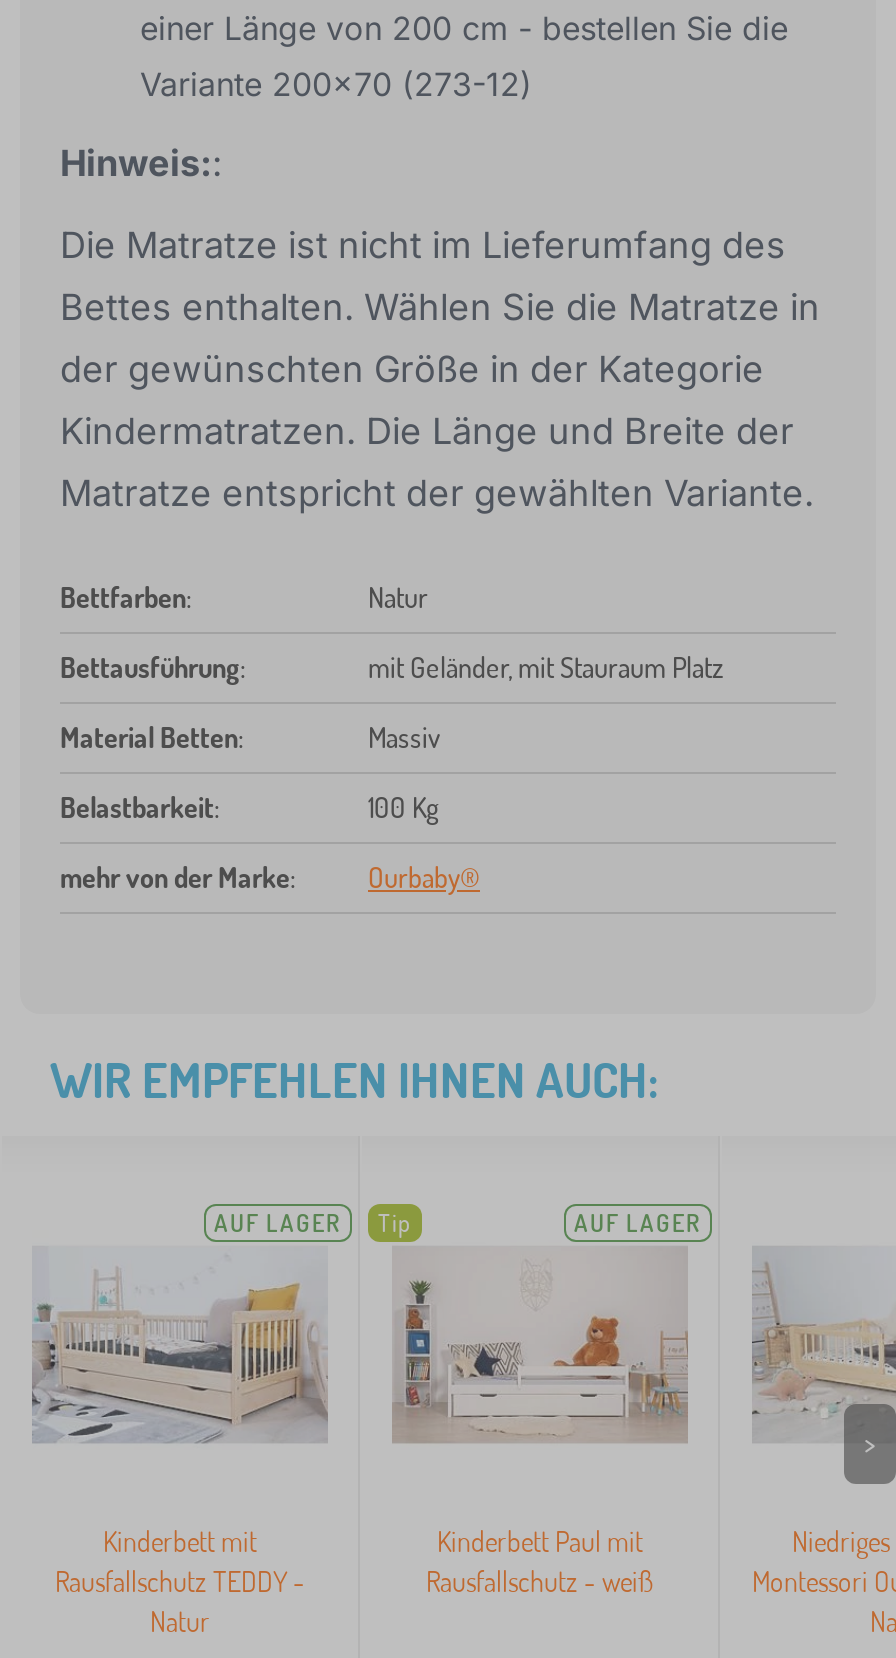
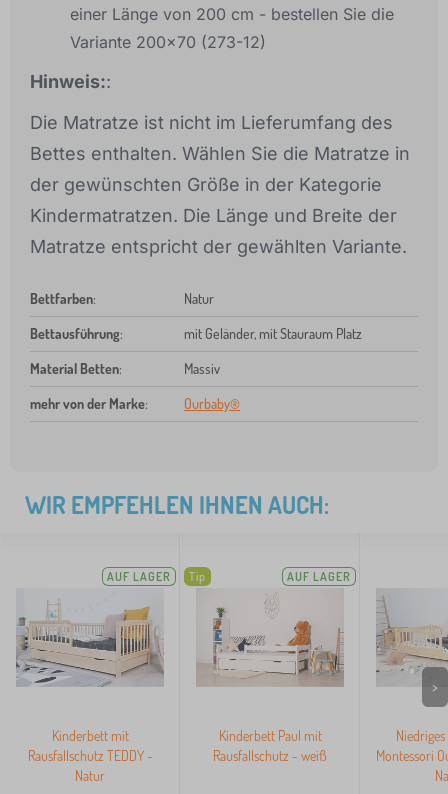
[60,790,438,824] Belastbarkeit: | 100 Kg -> none
[394,1274,688,1440] [image] -> [198,604,344,685] [image]

